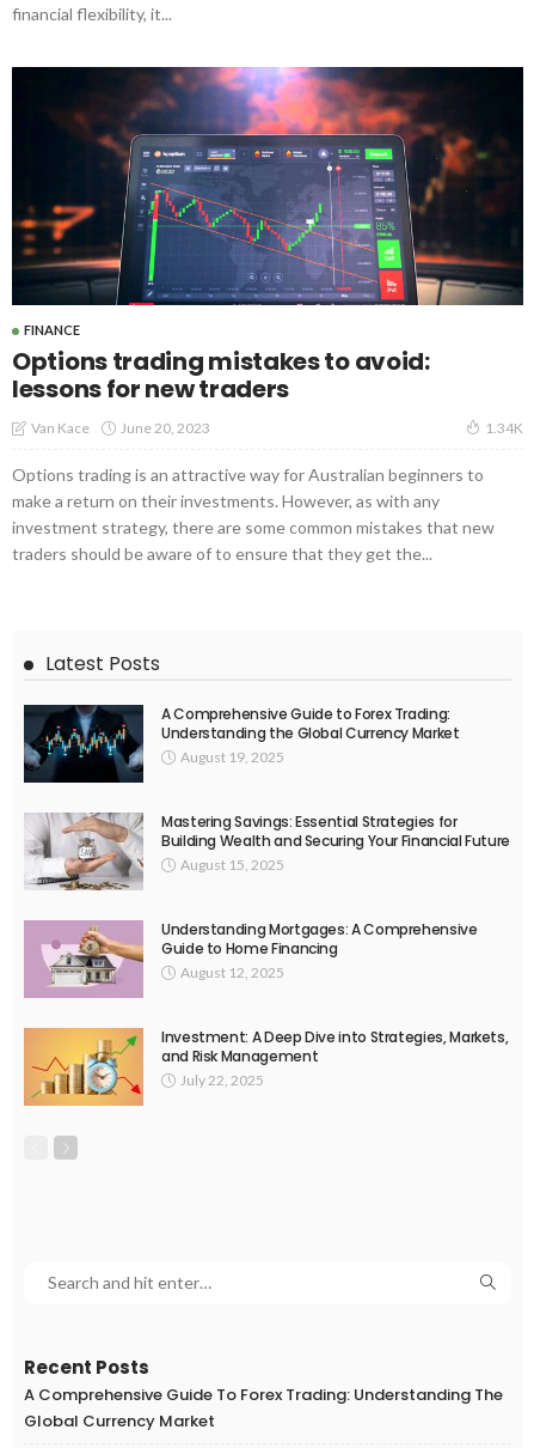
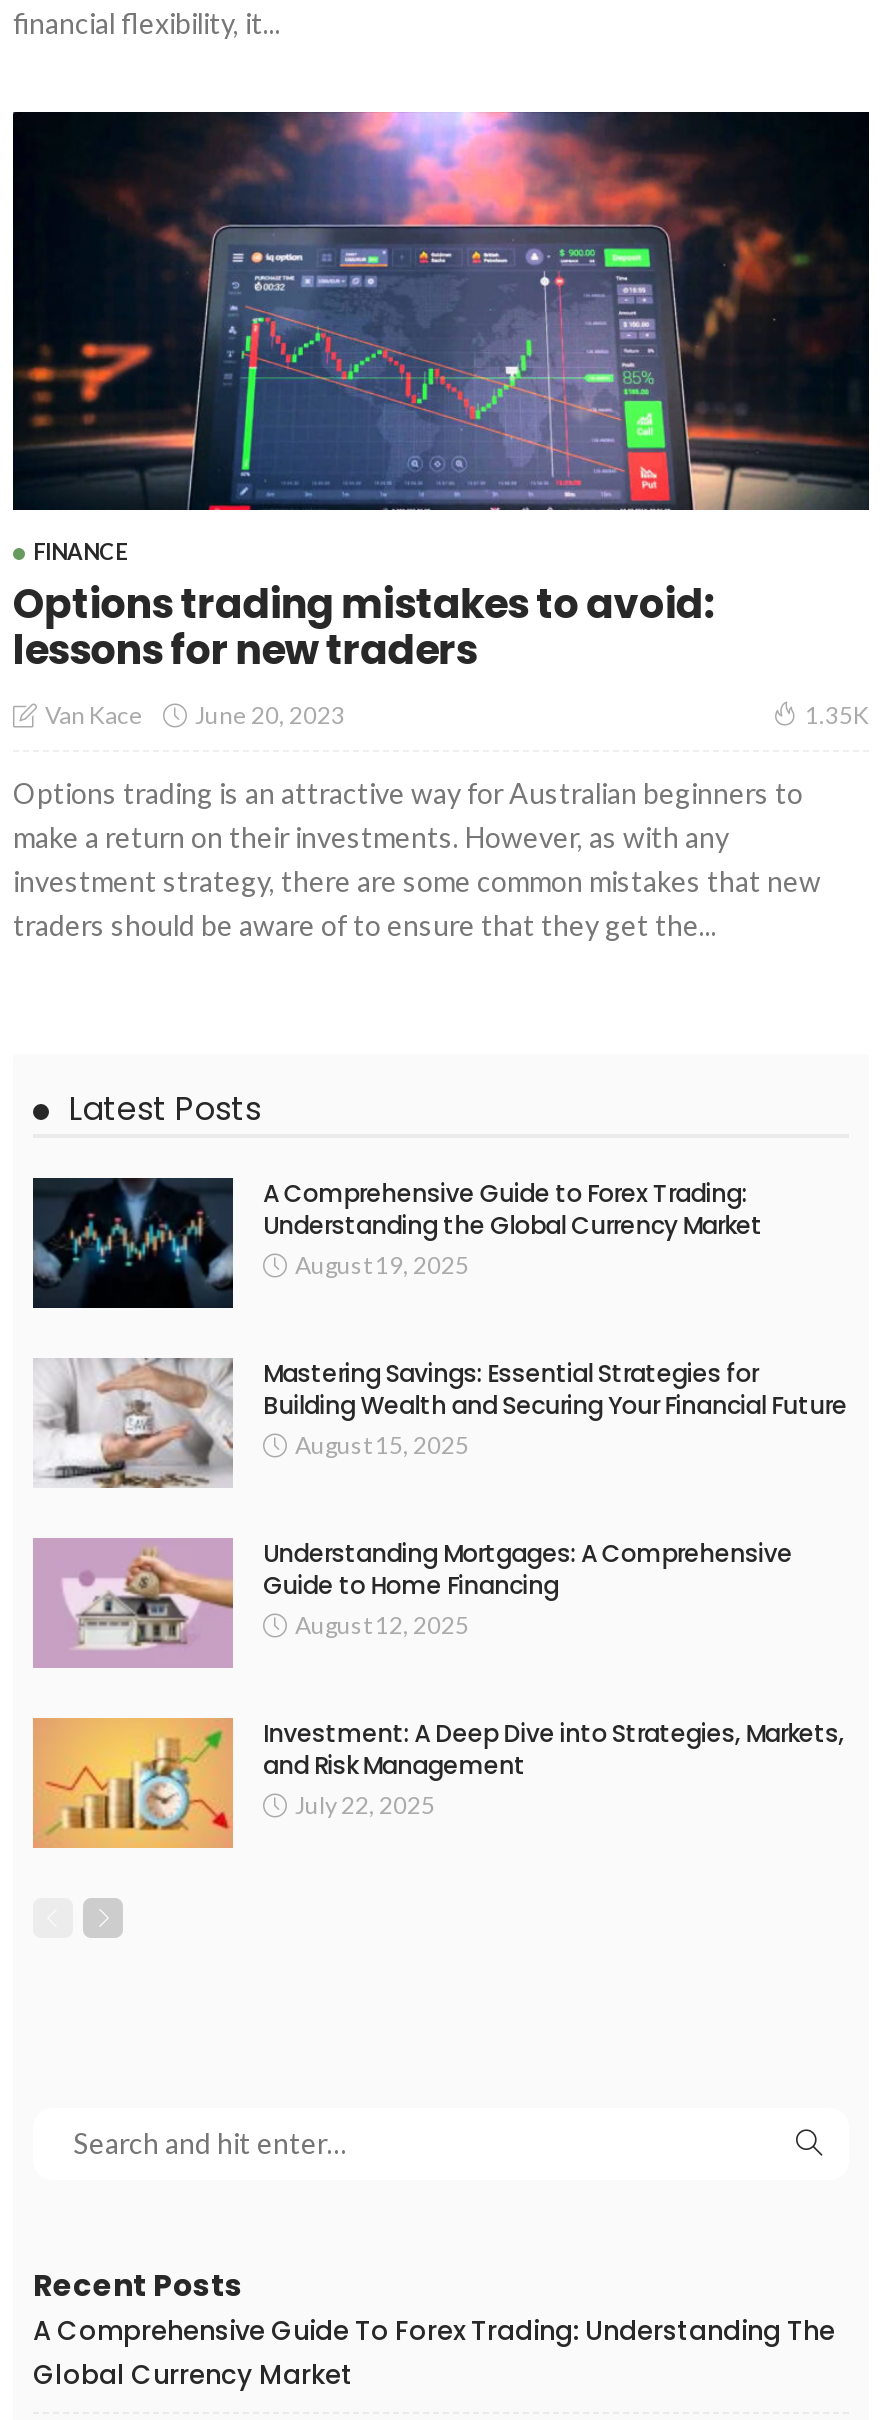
[485,419,523,437] 1.34K -> [805,701,869,731] 1.35K

